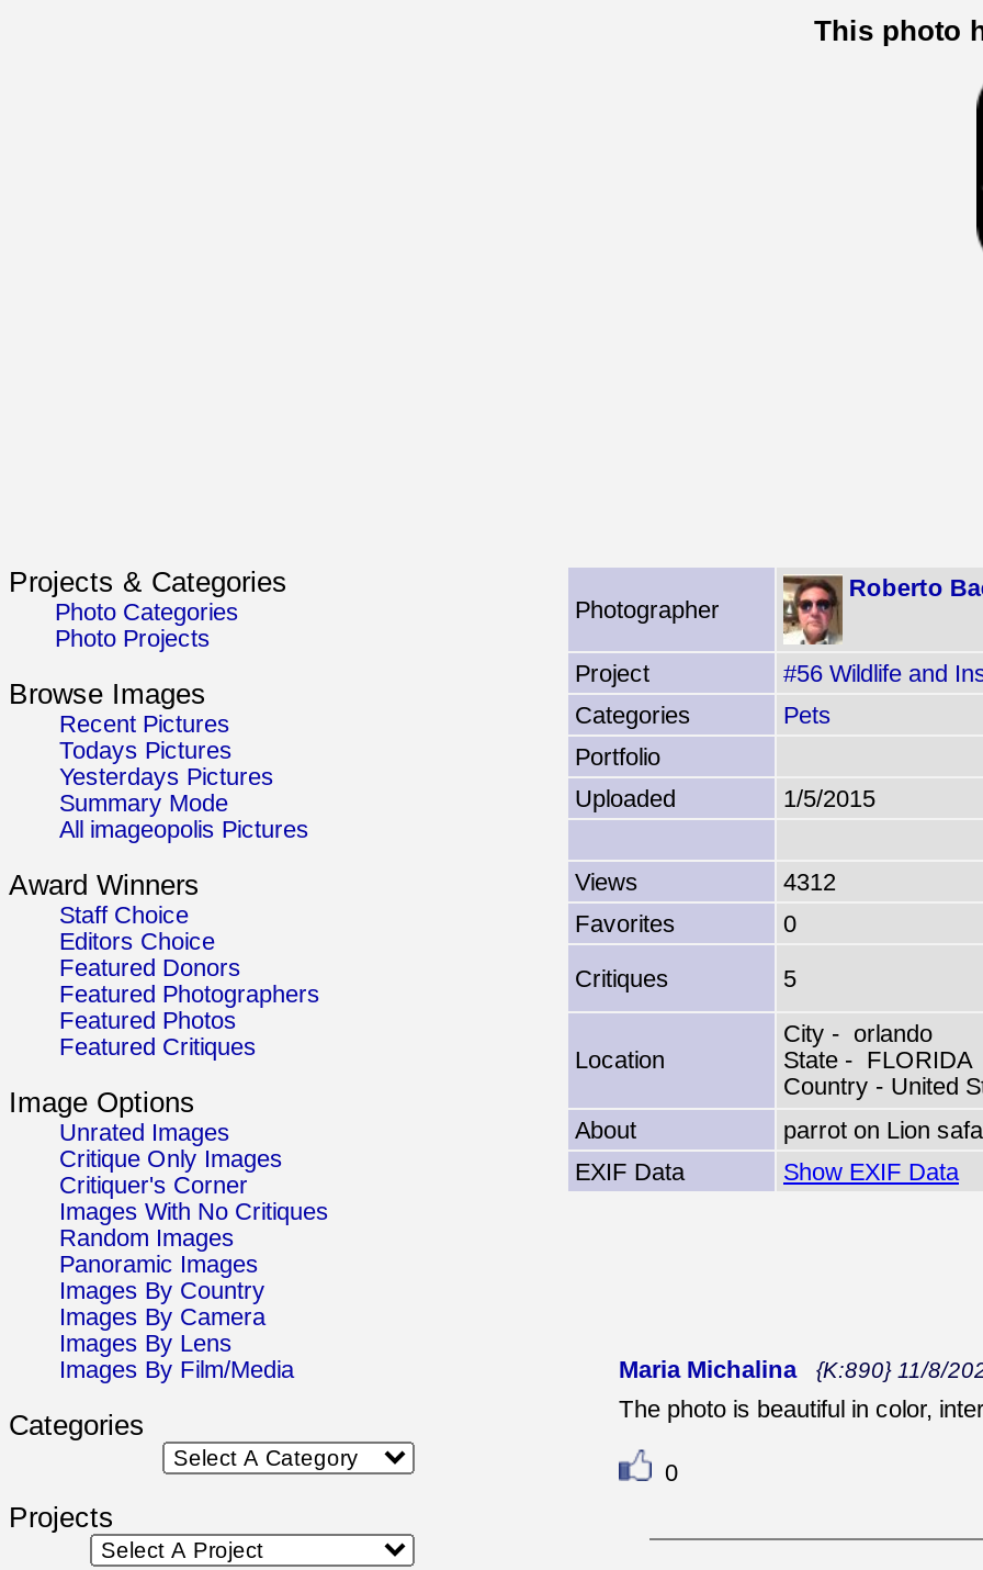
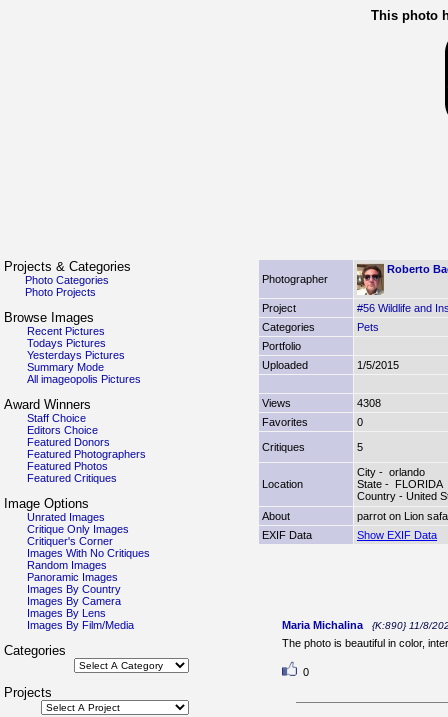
[783,868,836,895] 4312 -> [357,397,381,409] 4308

